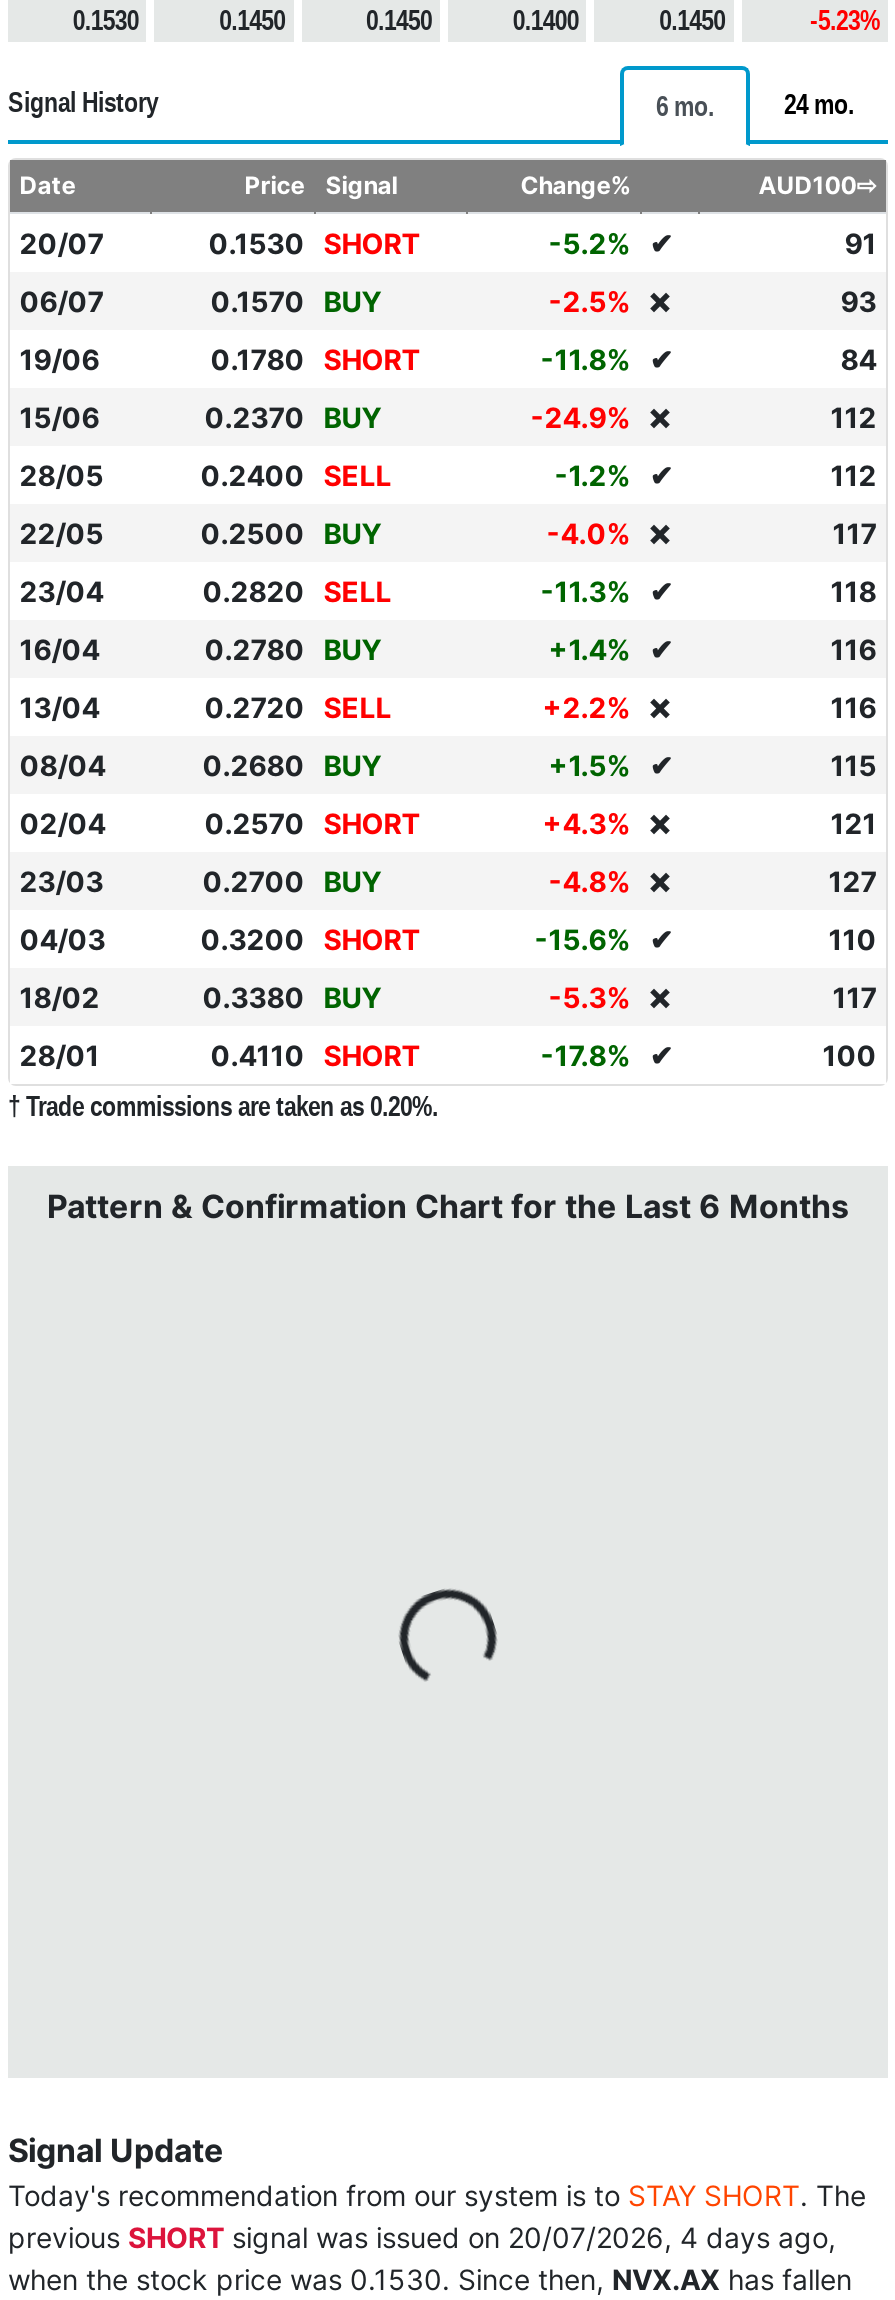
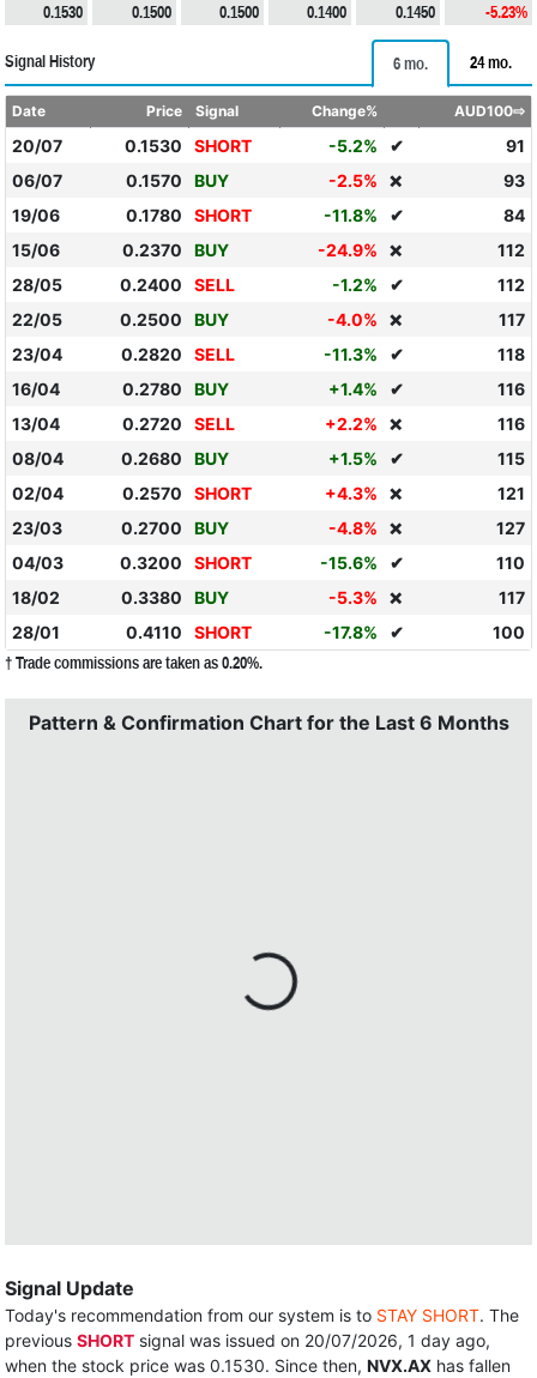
[219,4,285,36] 0.1450 -> [131,2,171,22] 0.1500
[366,4,432,36] 0.1450 -> [219,2,259,22] 0.1500
[398,1598,488,1686] [image] -> [240,959,294,1011] [image]
[8,2220,836,2254] previous SHORT signal was issued on 20/07/2026, 4 days ago, -> [5,1330,490,1350] previous SHORT signal was issued on 20/07/2026, 1 day ago,

